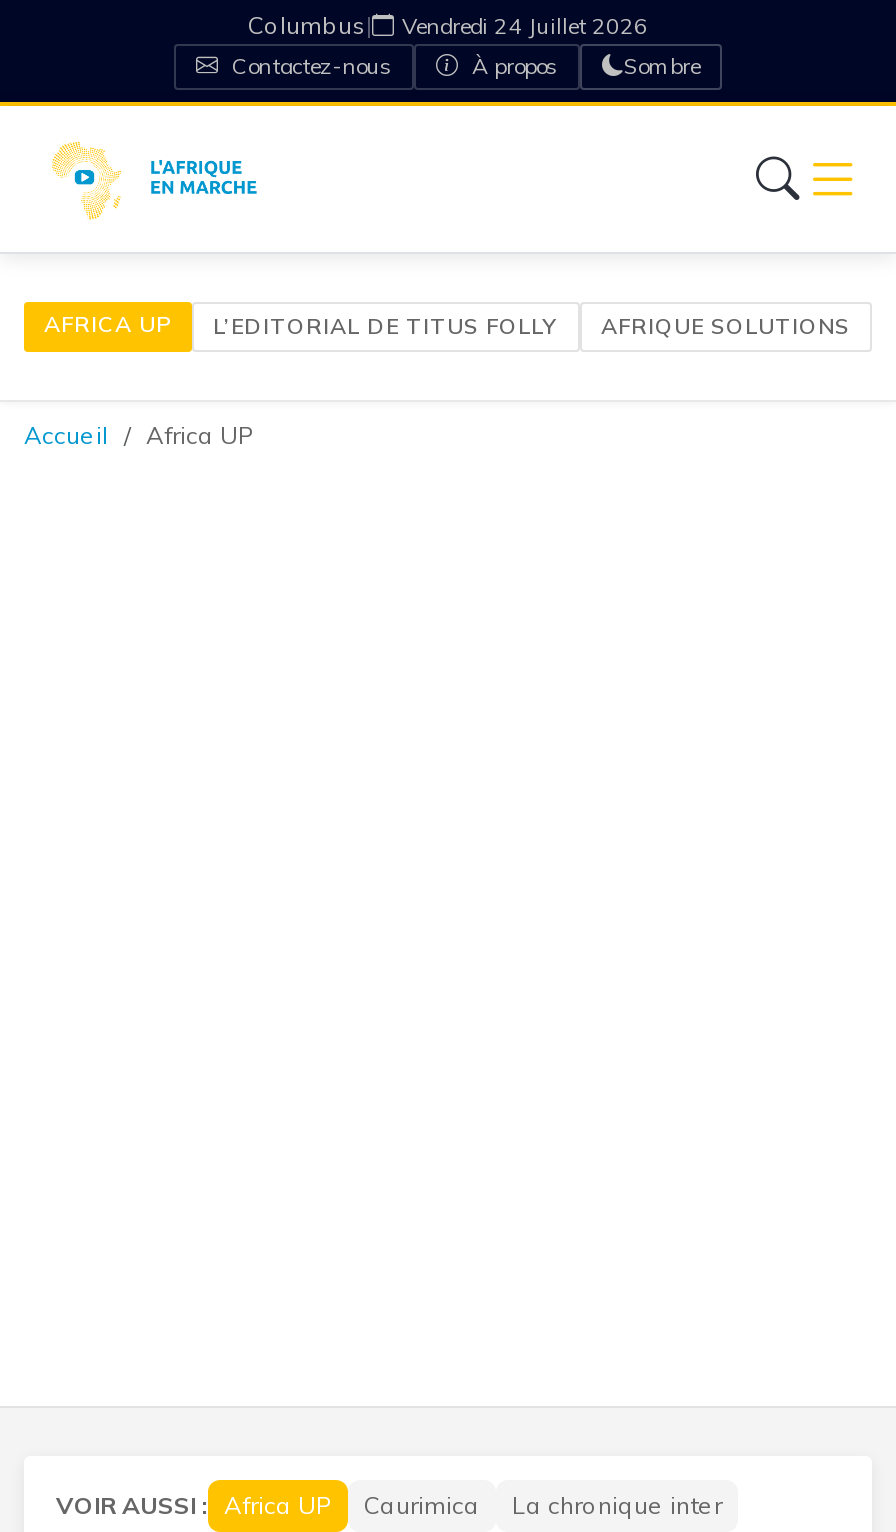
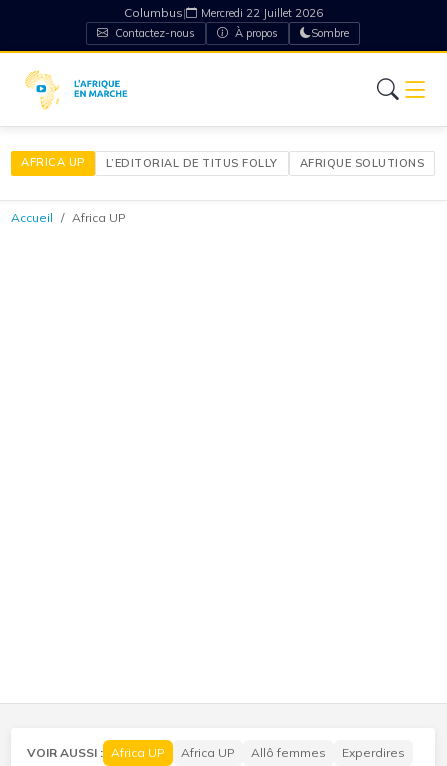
[402,11,648,39] Vendredi 24 Juillet 2026 -> [200,5,322,19] Mercredi 22 Juillet 2026
[364,1490,722,1520] Caurimica | La chronique inter -> [181,745,405,760] Africa UP | Allô femmes | Experdires

